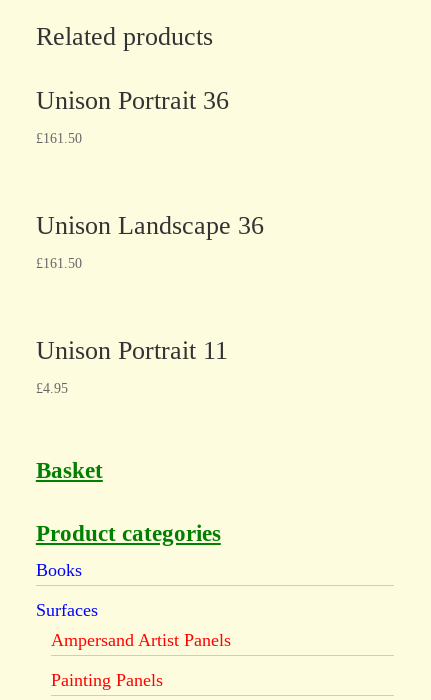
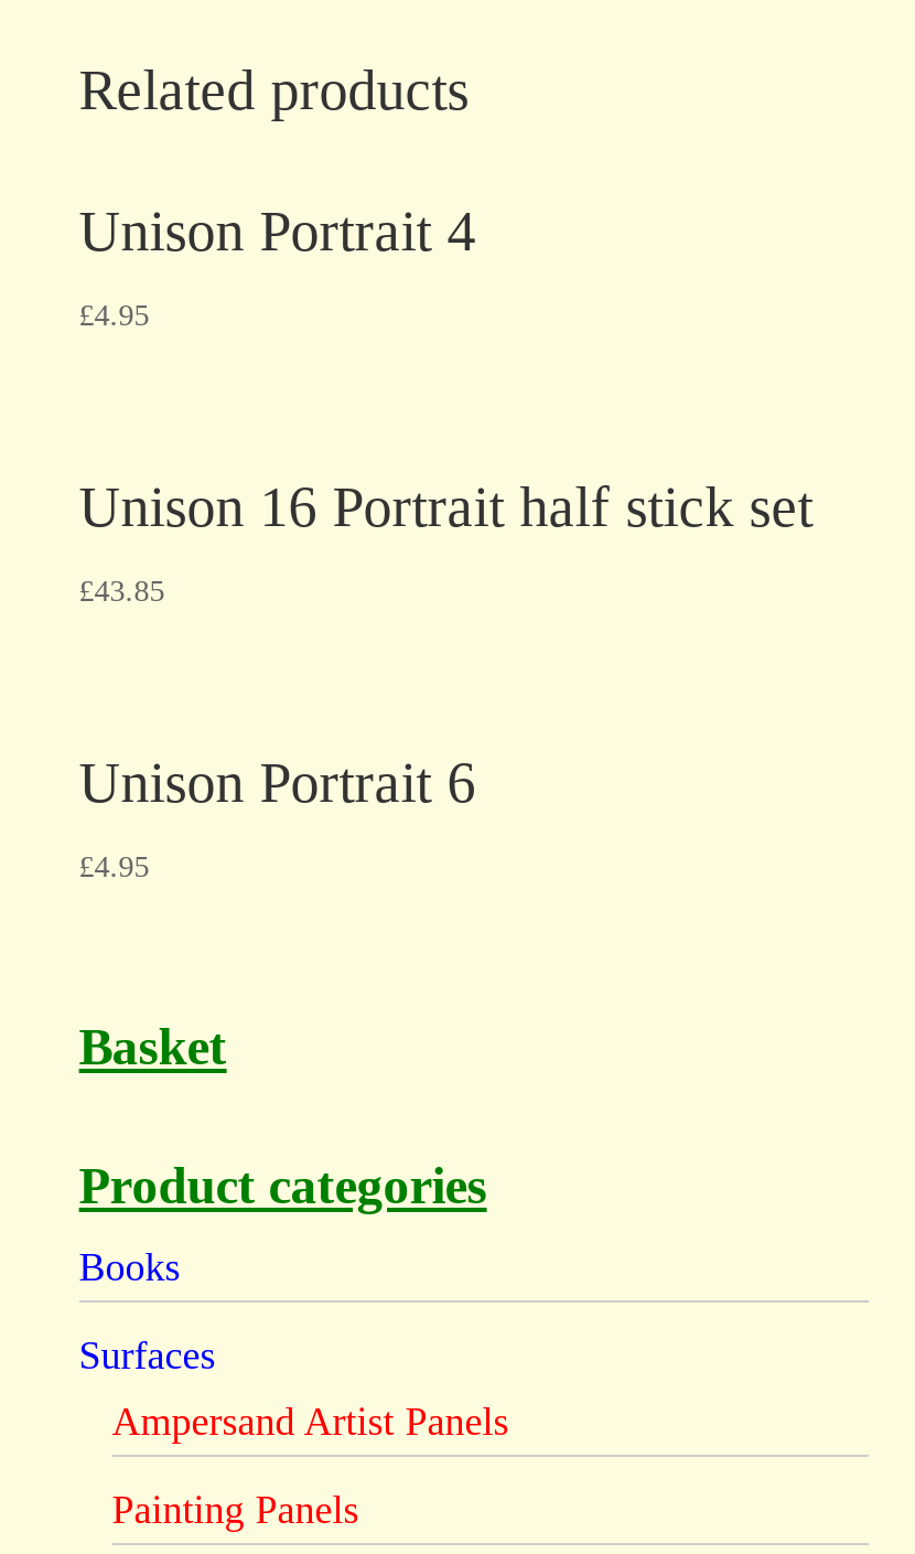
[36,85,229,114] Unison Portrait 36 -> [79,199,476,262] Unison Portrait 4
[36,130,82,145] £161.50 -> [79,298,149,331] £4.95
[36,211,264,240] Unison Landscape 36 -> [79,475,813,539] Unison 16 Portrait half stick set
[36,256,82,271] £161.50 -> [79,574,165,607] £43.85
[36,336,228,365] Unison Portrait 11 -> [79,751,476,815] Unison Portrait 6

